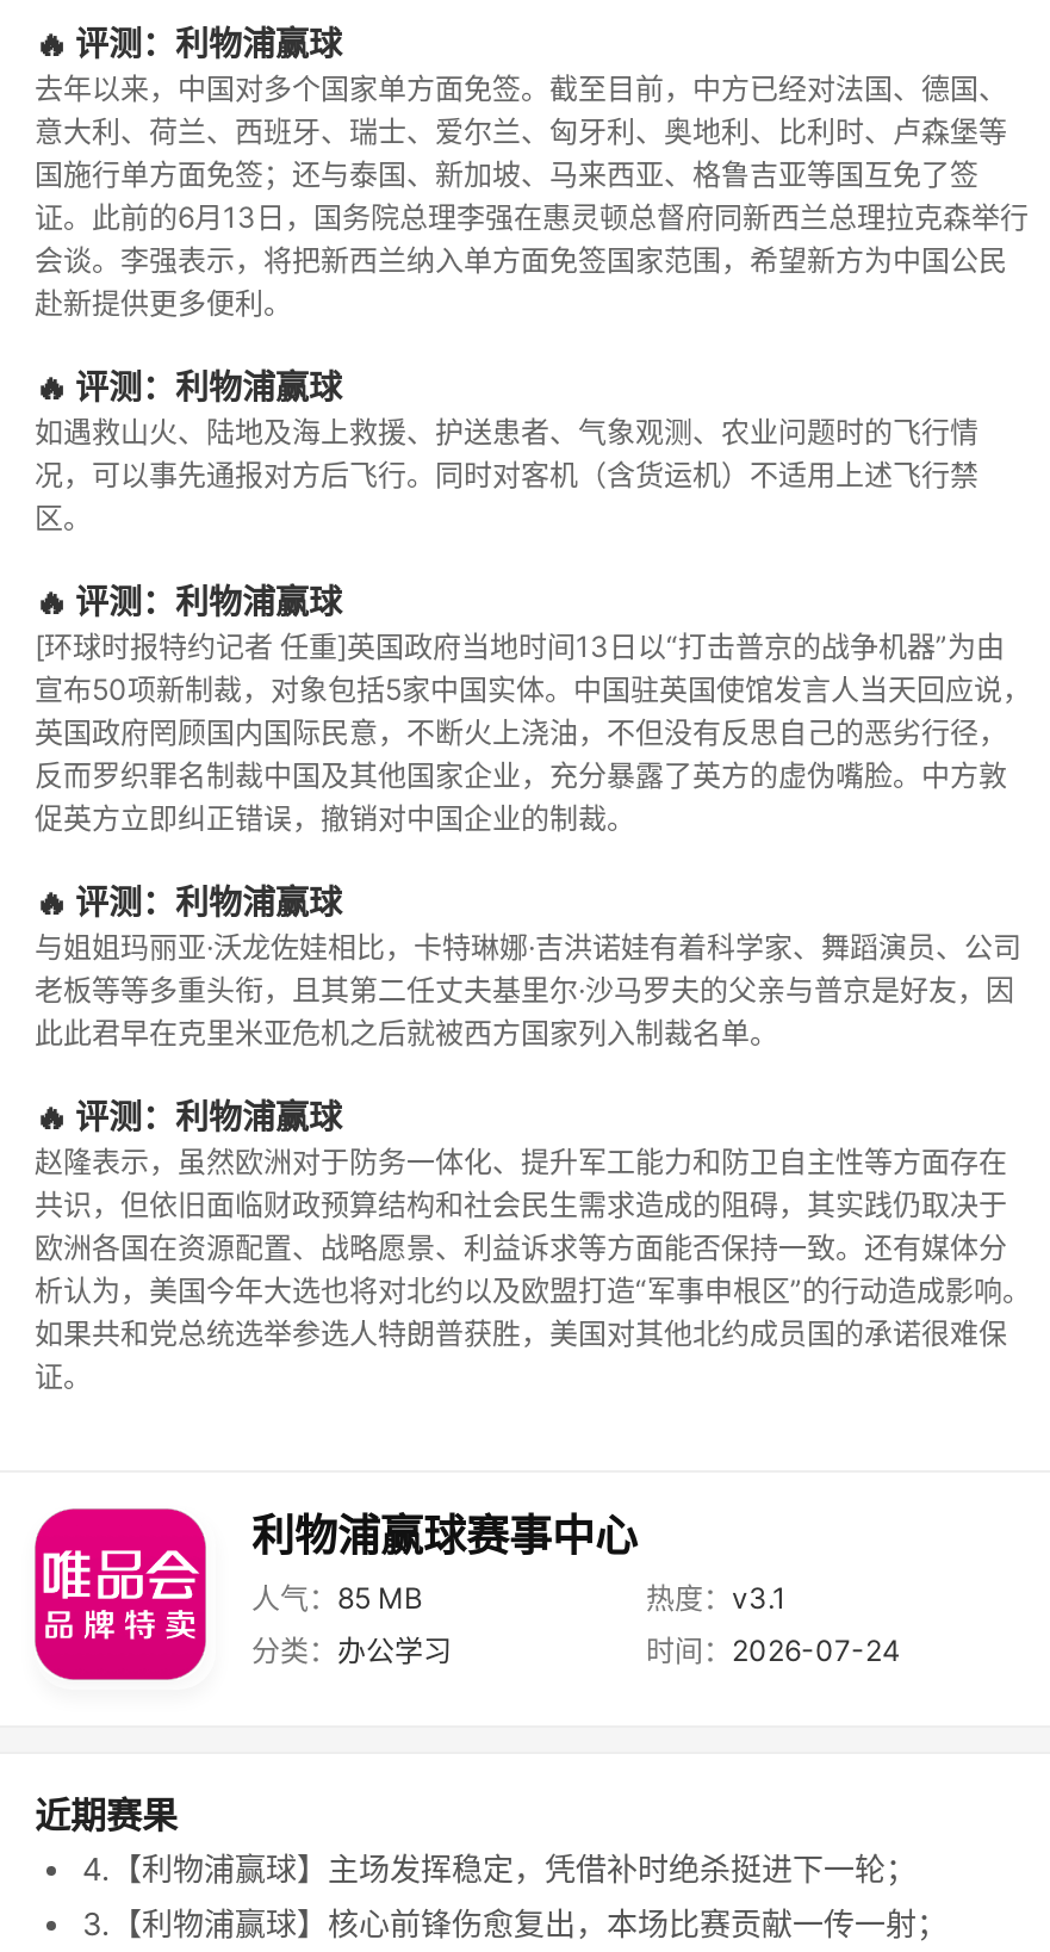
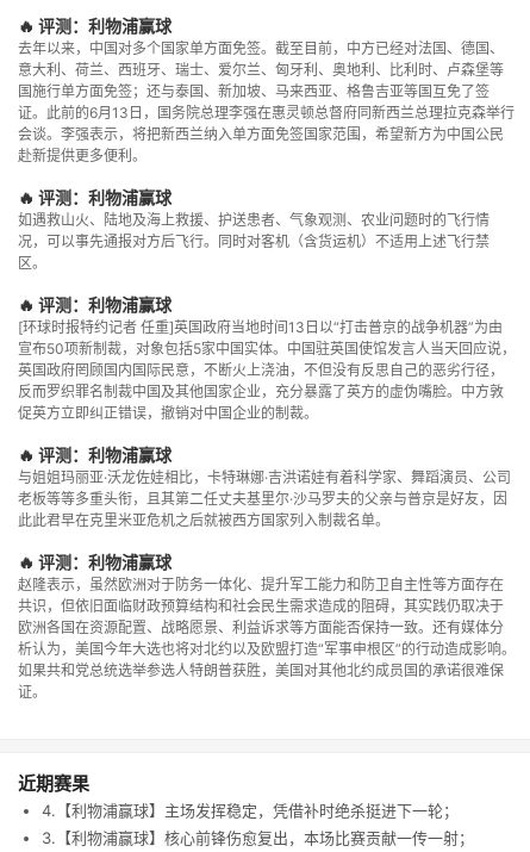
[32,1506,901,1683] [image] | 利物浦赢球赛事中心 | 人气：85 MB | 热度：v3.1 | 分类：办公学习 | 时间：2026-07-24 -> none

